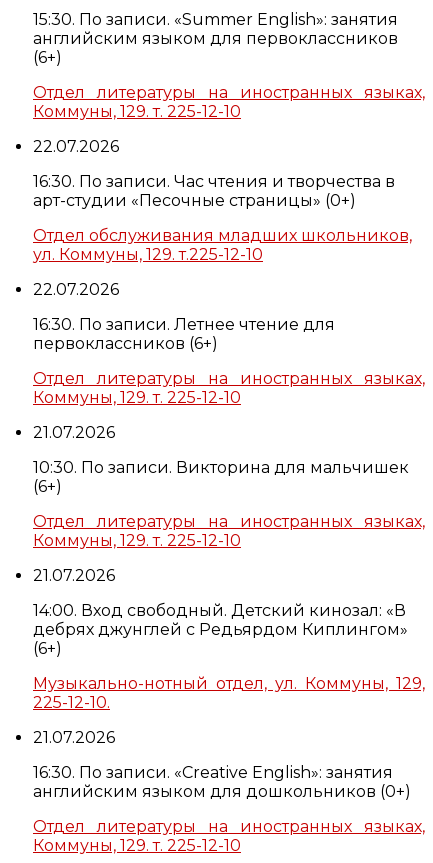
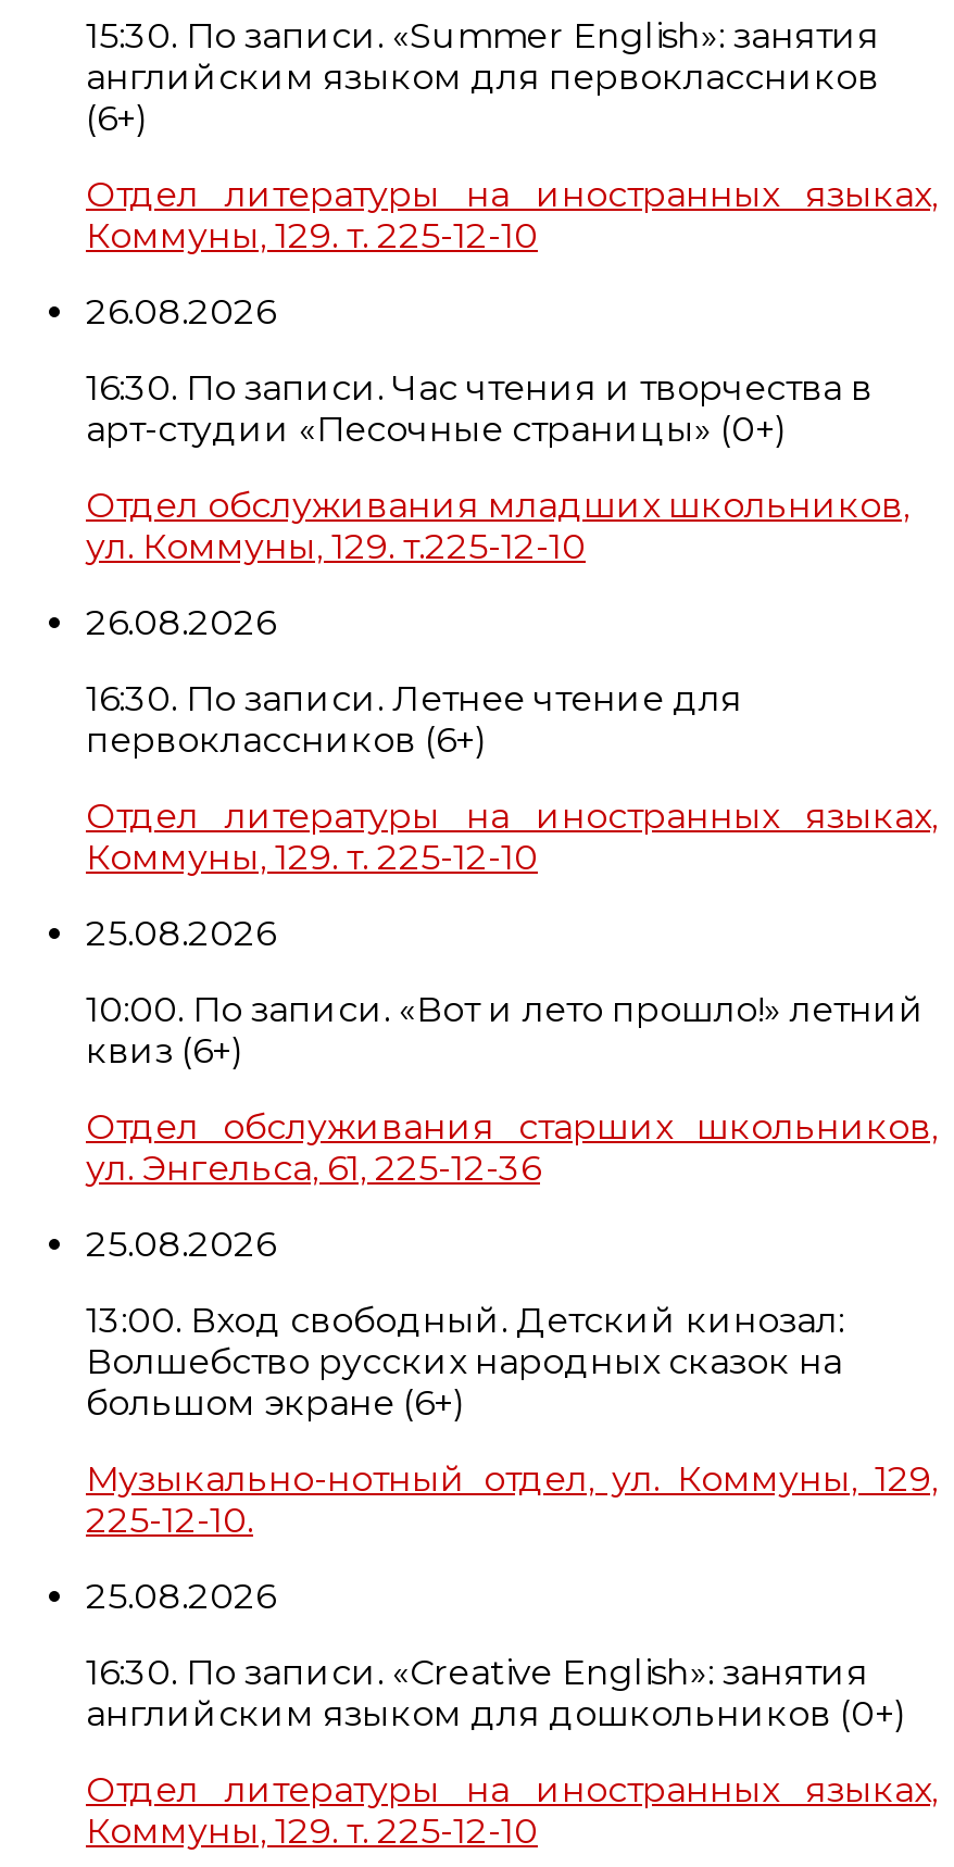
[33,137,119,156] 22.07.2026 -> [86,292,275,333] 26.08.2026
[33,280,119,299] 22.07.2026 -> [86,602,275,644] 26.08.2026
[33,423,115,442] 21.07.2026 -> [86,913,275,955] 25.08.2026
[33,458,409,496] 10:30. По записи. Викторина для мальчишек | (6+) -> [86,989,925,1072] 10:00. По записи. «Вот и лето прошло!» летний | квиз (6+)
[33,512,425,550] Отдел литературы на иностранных языках, | Коммуны, 129. т. 225-12-10 -> [86,1107,938,1189] Отдел обслуживания старших школьников, | ул. Энгельса, 61, 225-12-36
[33,566,115,585] 21.07.2026 -> [86,1224,275,1265] 25.08.2026
[33,601,408,658] 14:00. Вход свободный. Детский кинозал: «В | дебрях джунглей с Редьярдом Киплингом» | (6+) -> [86,1300,844,1424] 13:00. Вход свободный. Детский кинозал: | Волшебство русских народных сказок на | большом экране (6+)
[33,728,115,747] 21.07.2026 -> [86,1576,275,1617] 25.08.2026

